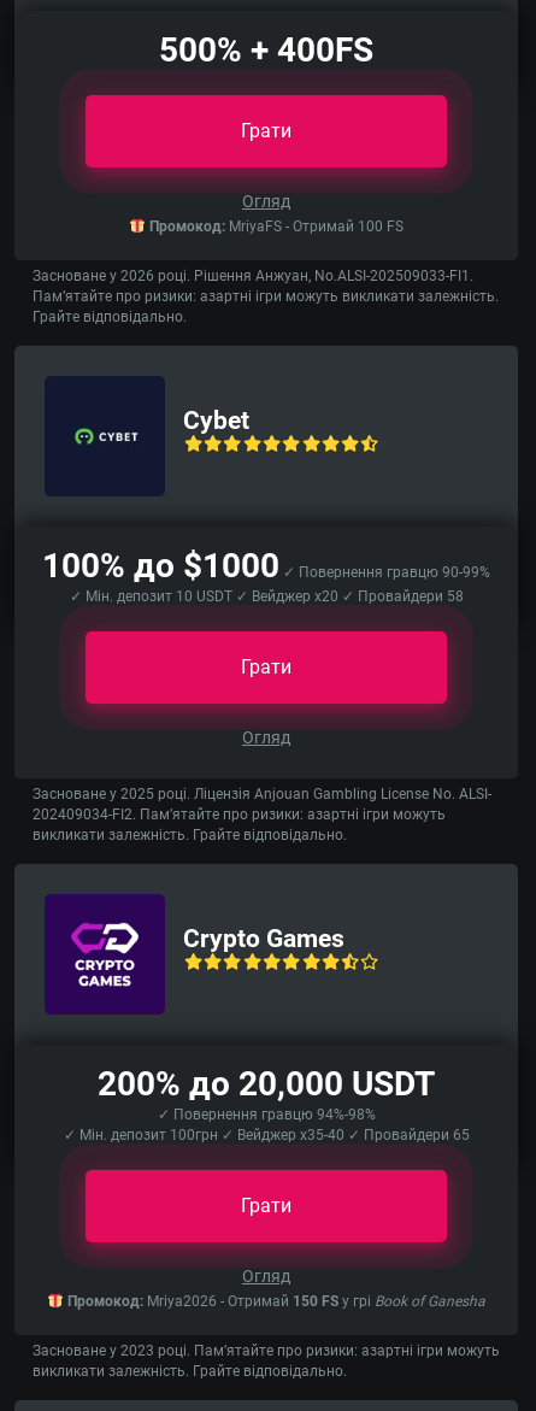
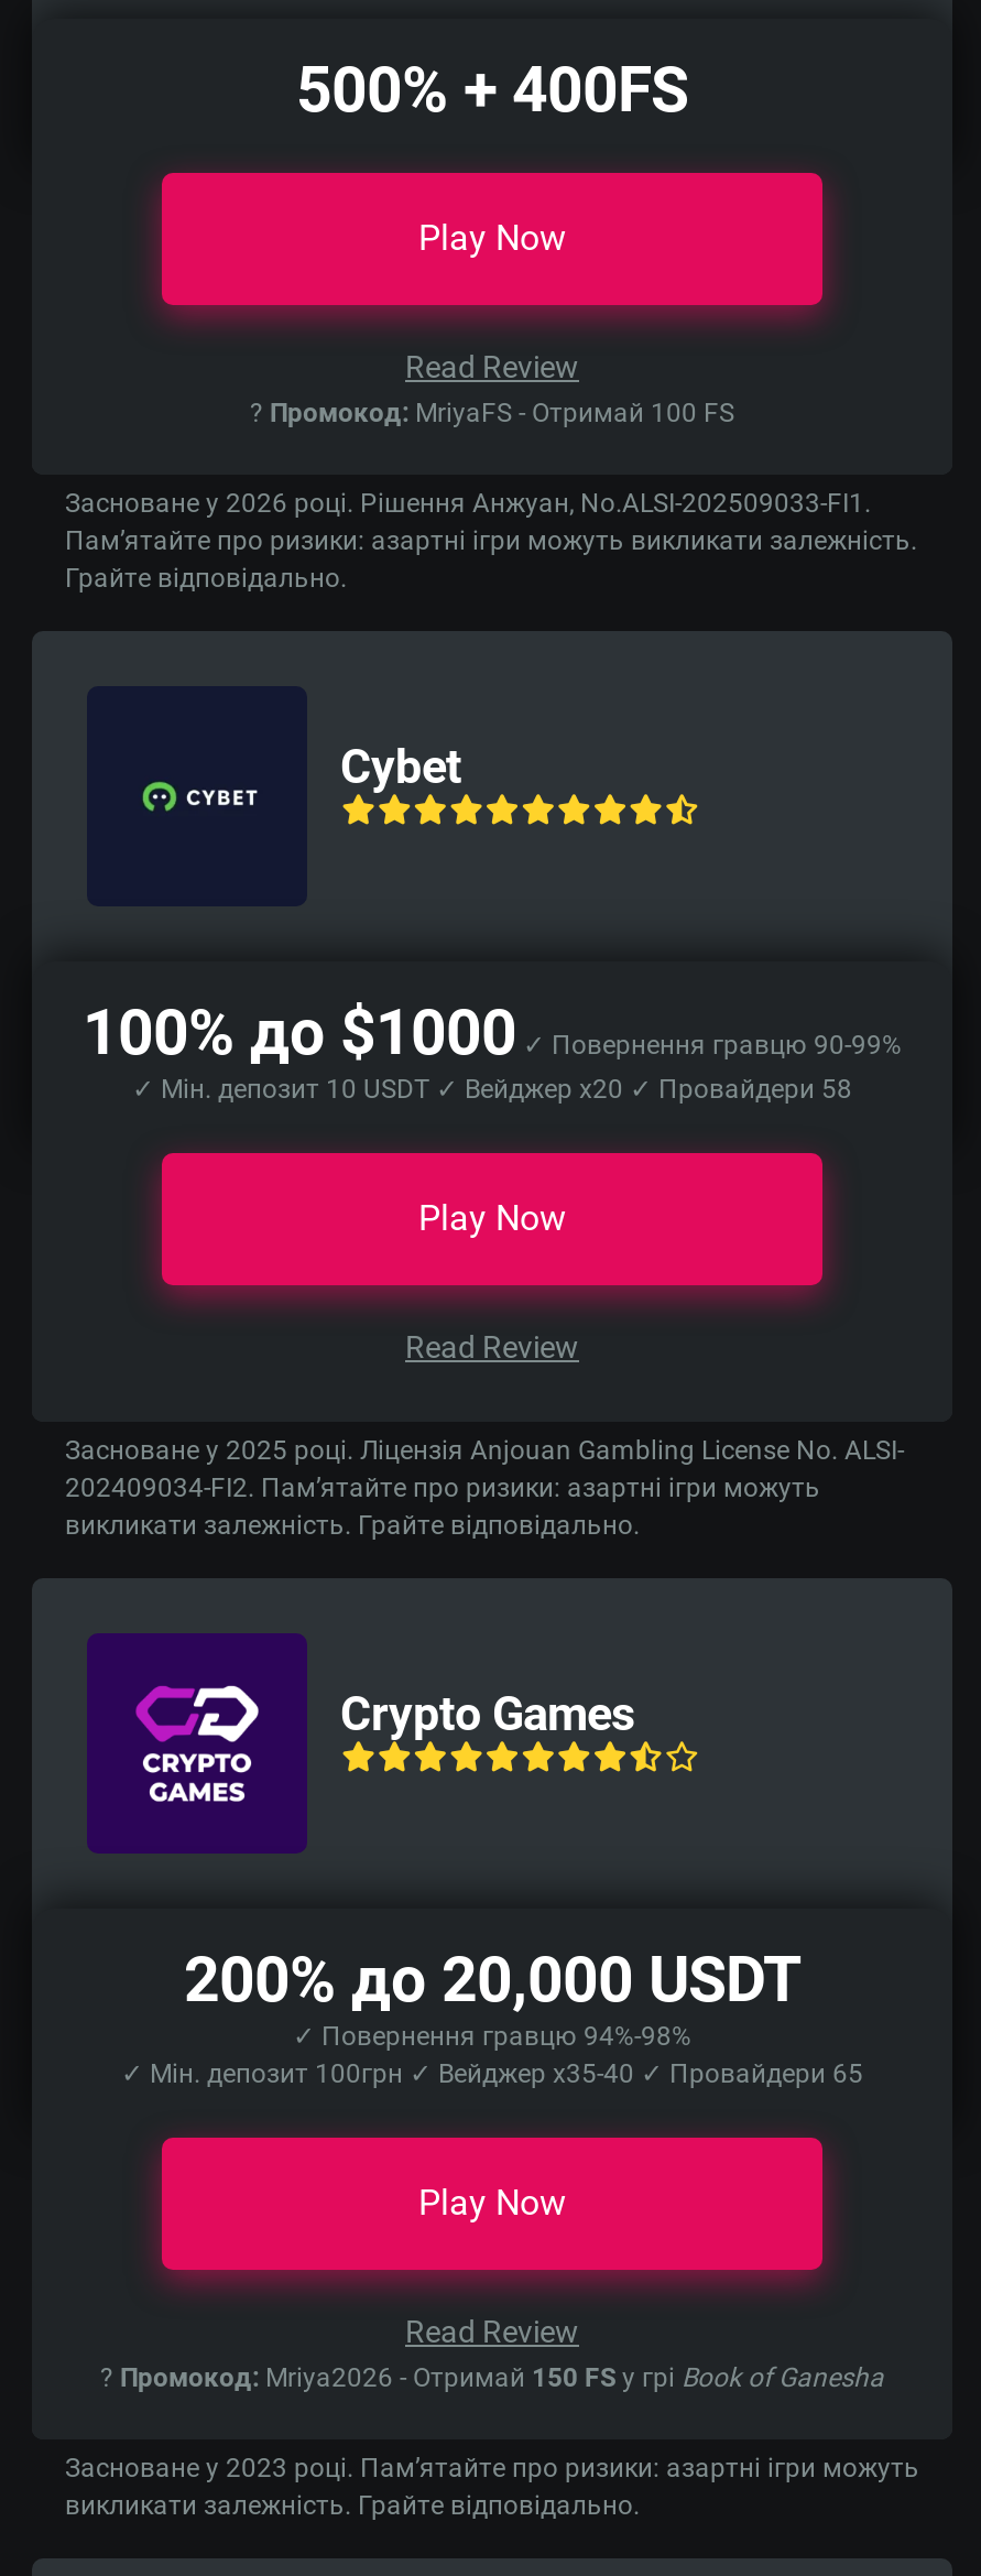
[241,120,291,142] Грати -> [418,217,566,259] Play Now
[149,192,403,235] Огляд | Промокод: MriyaFS - Отримай 100 FS -> [250,350,734,429] Read Review | ? Промокод: MriyaFS - Отримай 100 FS
[241,656,291,679] Грати -> [418,1198,566,1239] Play Now
[242,728,290,747] Огляд -> [405,1330,579,1365] Read Review
[241,1194,291,1217] Грати -> [418,2182,566,2224] Play Now
[67,1267,485,1310] Огляд | Промокод: Mriya2026 - Отримай 150 FS у грі Book of Ganesha -> [100,2314,884,2394] Read Review | ? Промокод: Mriya2026 - Отримай 150 FS у грі Book of Ganesha

